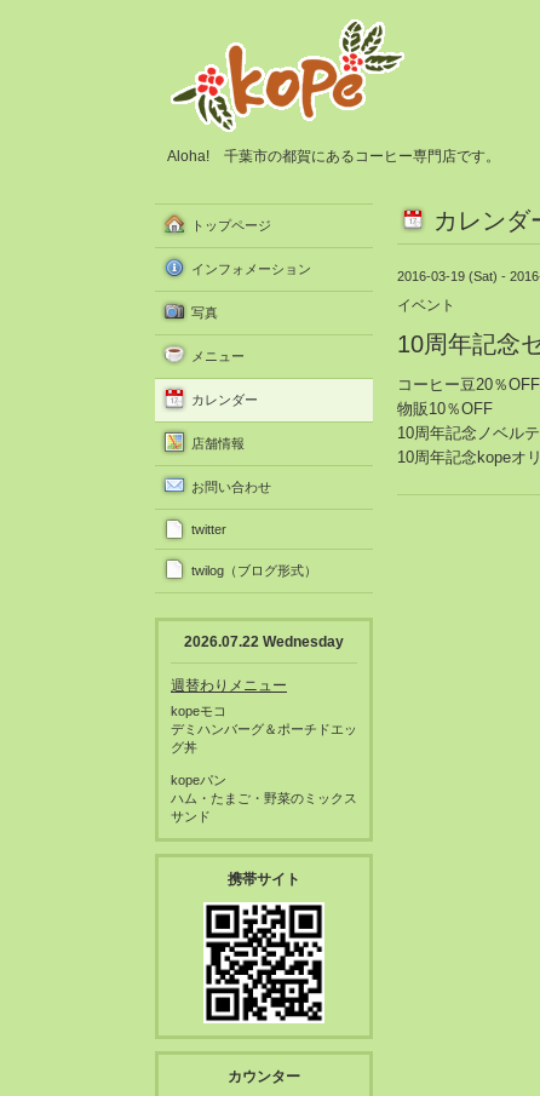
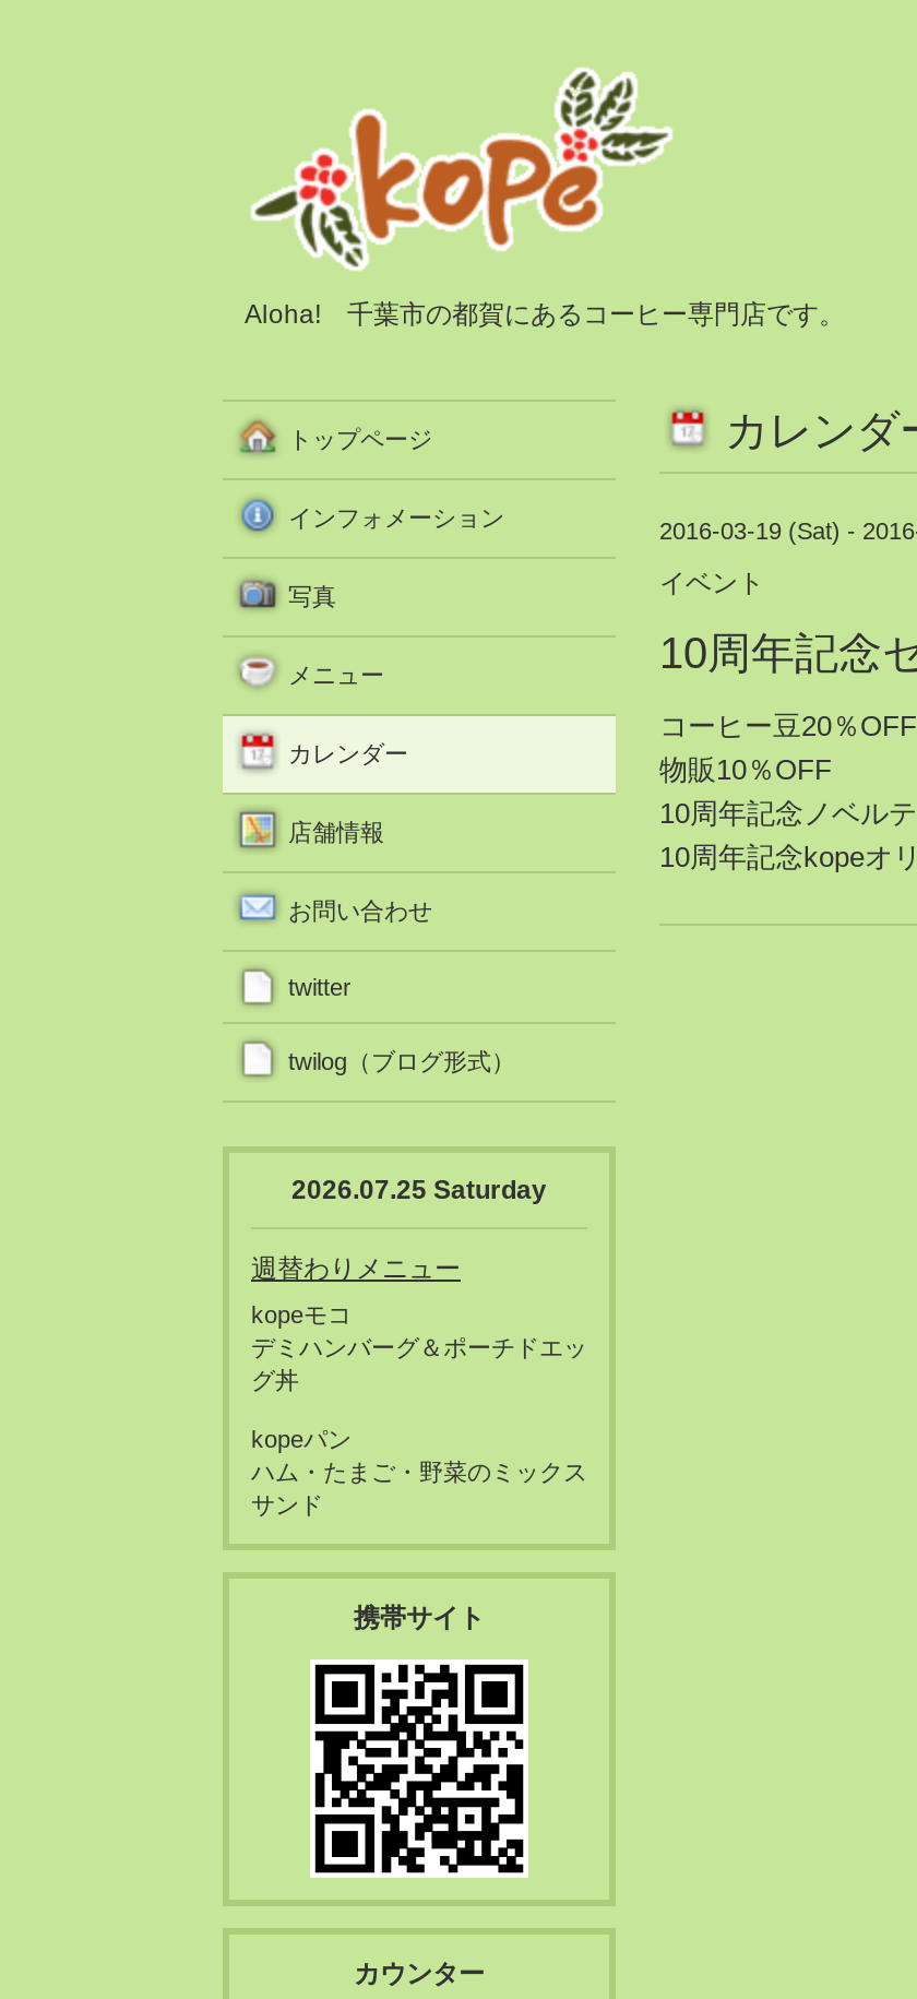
[184,633,344,650] 2026.07.22 Wednesday -> [291,1175,547,1205] 2026.07.25 Saturday

